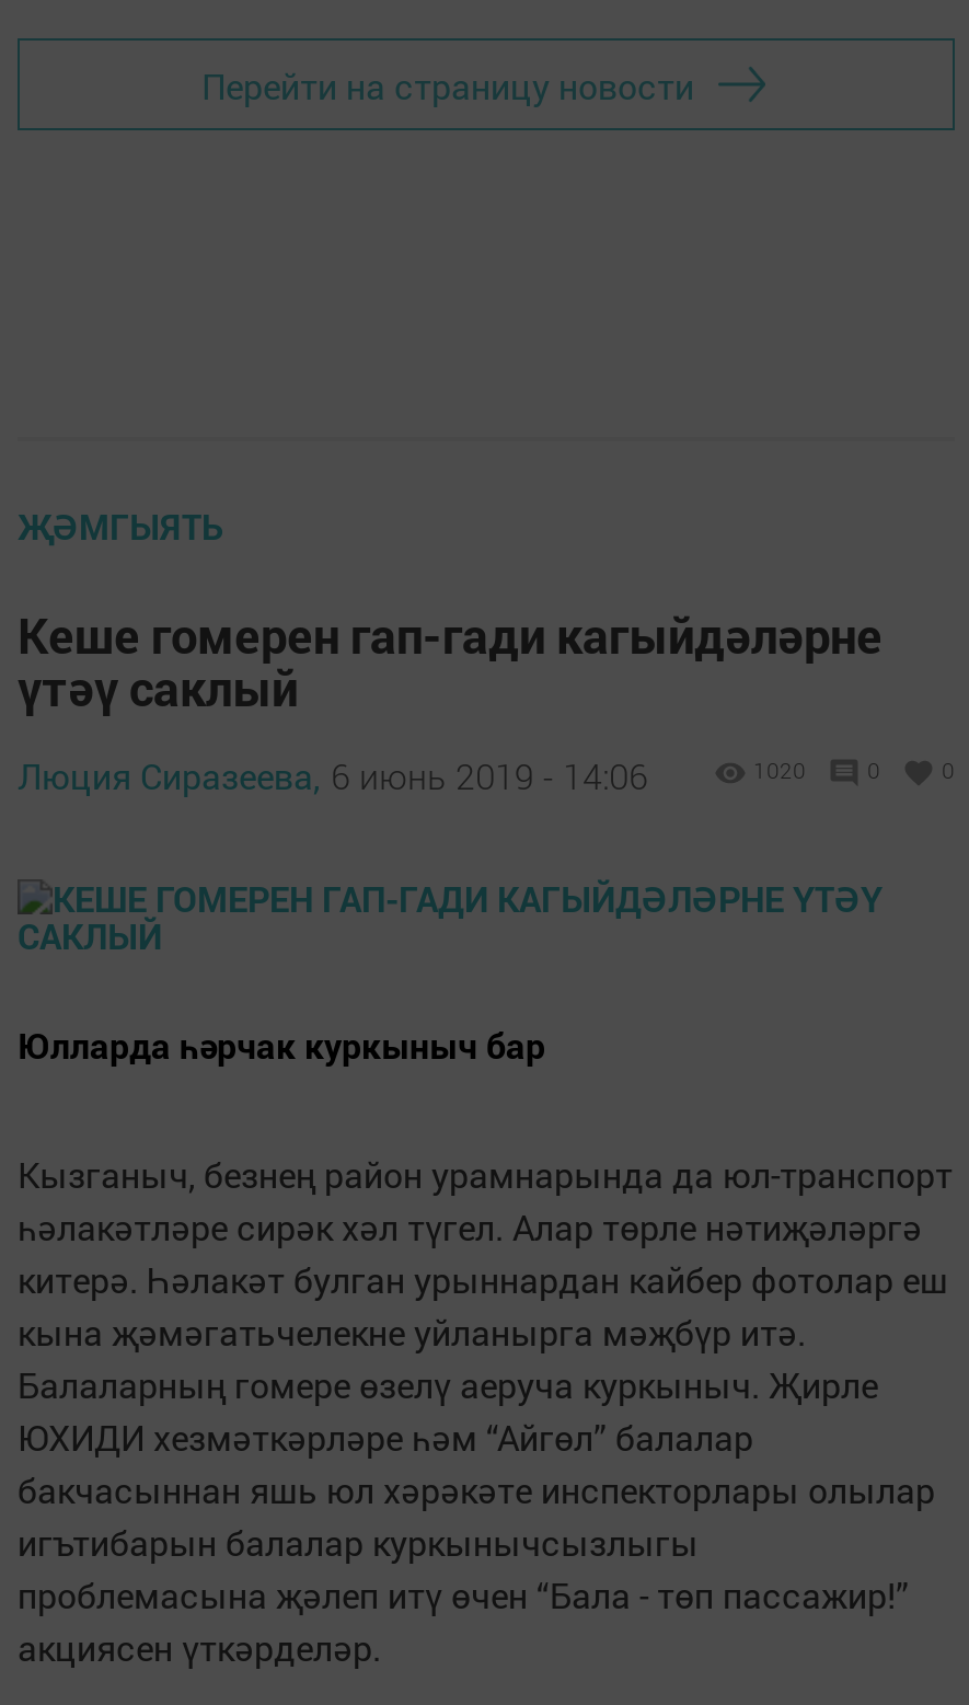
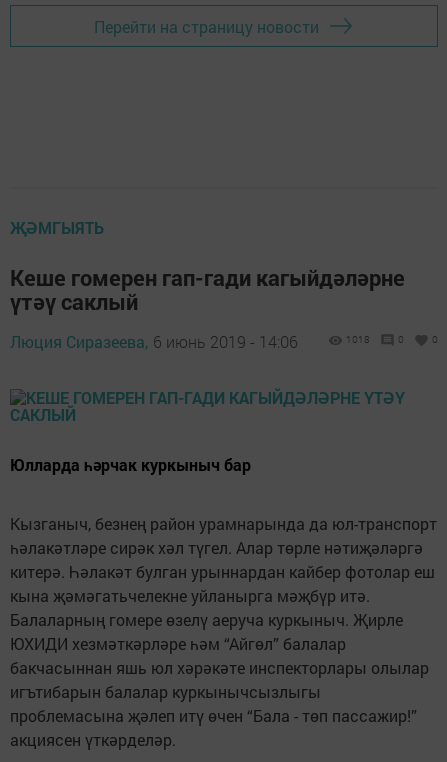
[753,757,806,786] 1020 -> [346,333,370,346] 1018

